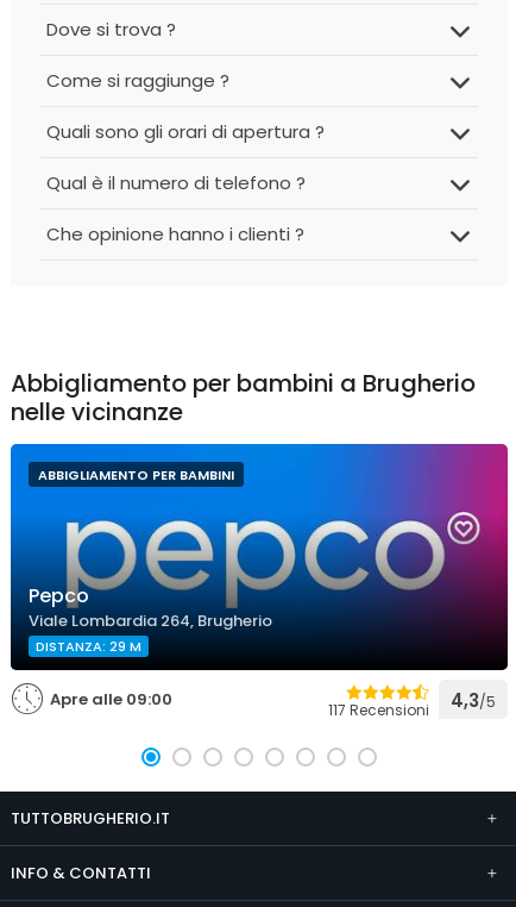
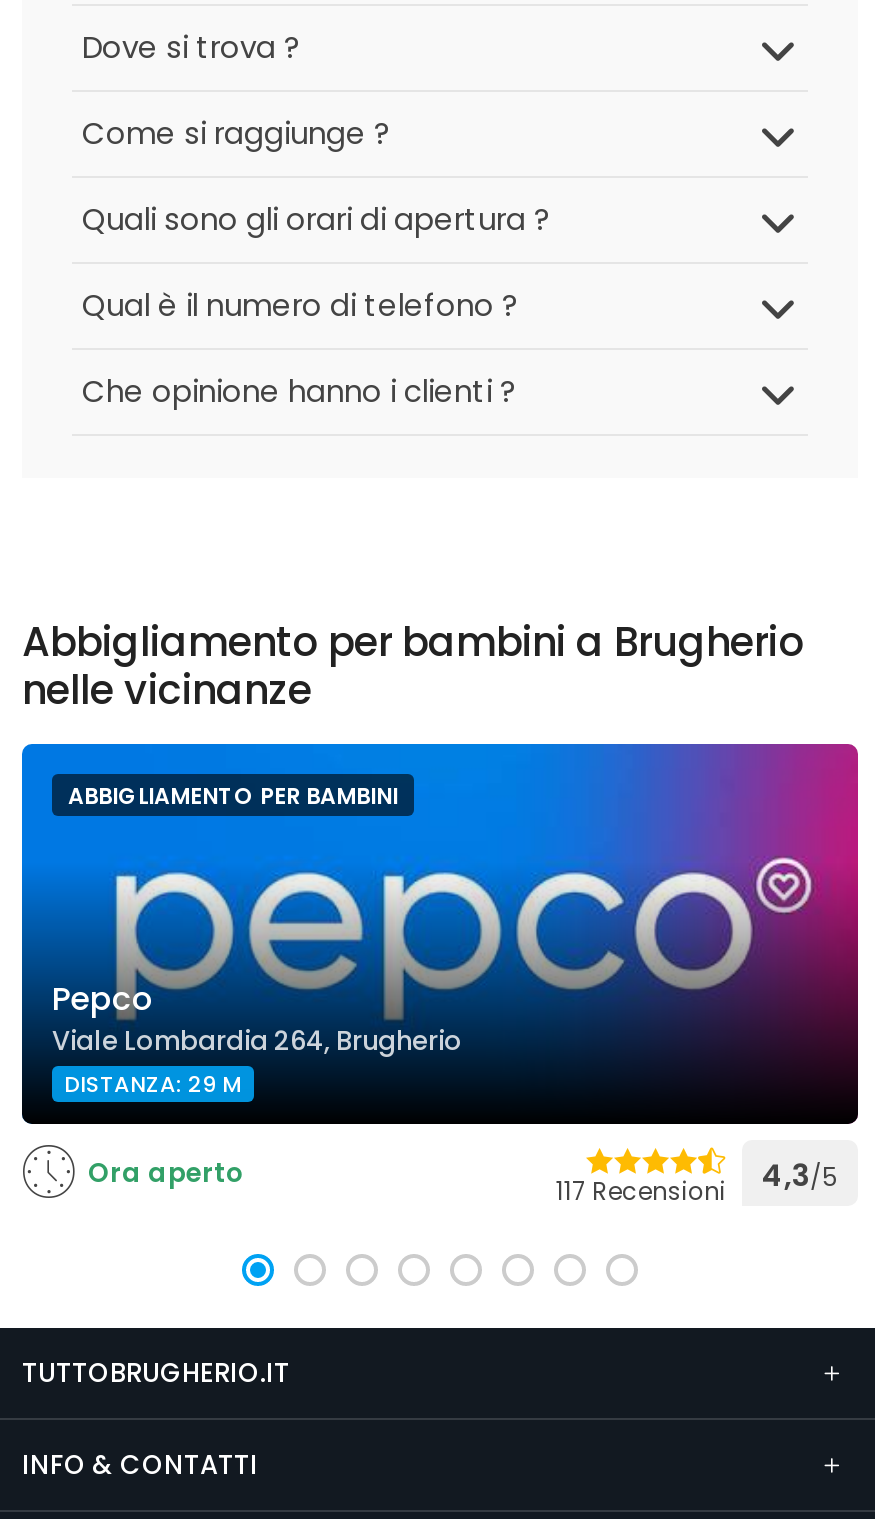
[50,688,172,711] Apre alle 09:00 -> [88,1154,244,1192] Ora aperto

